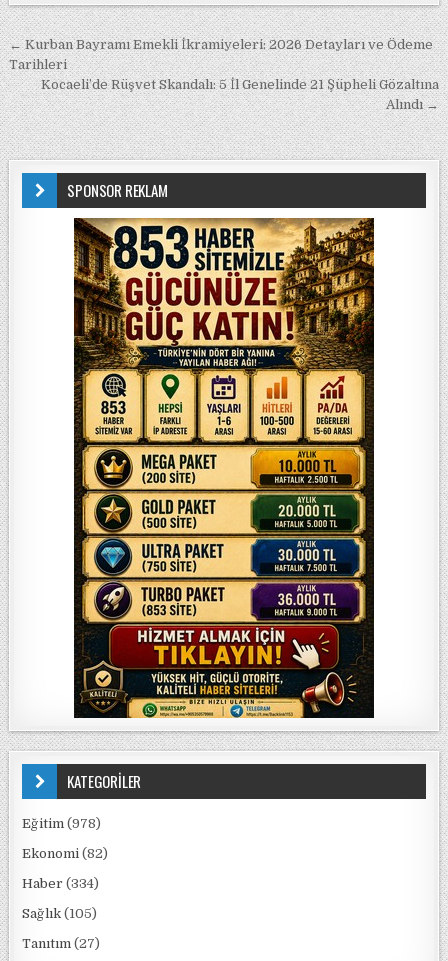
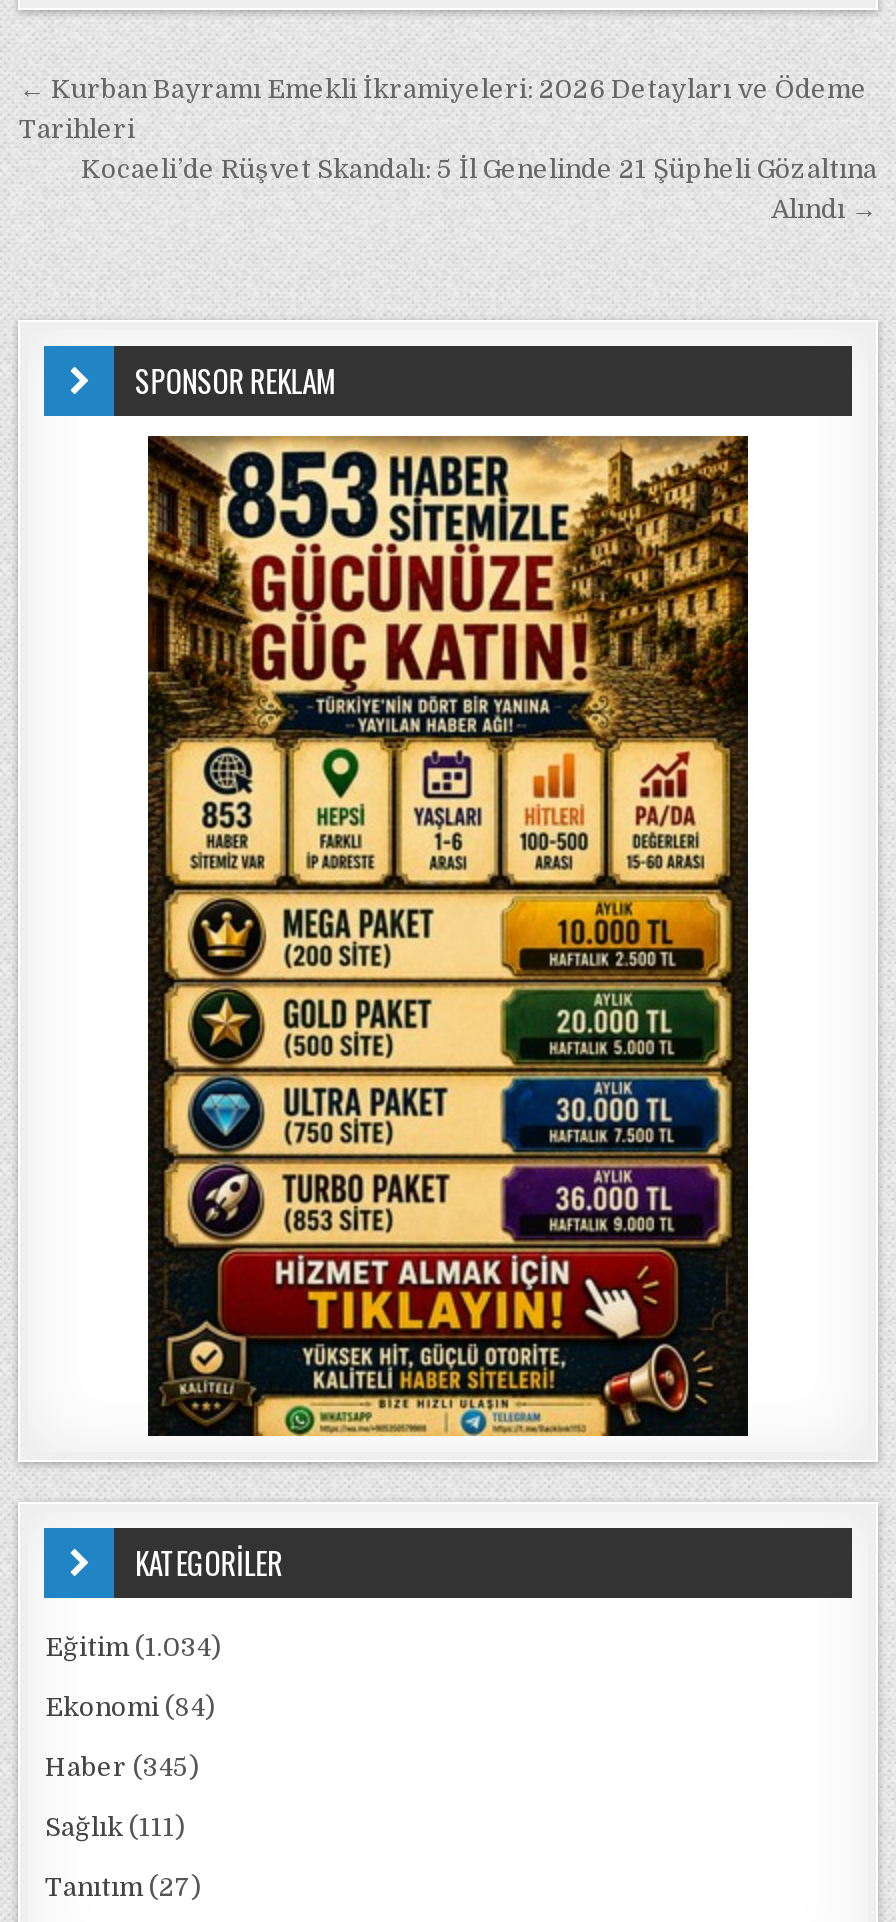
[22,816,101,831] Eğitim (978) -> [45,1632,221,1662] Eğitim (1.034)
[22,846,108,861] Ekonomi (82) -> [45,1692,215,1722] Ekonomi (84)
[22,876,99,891] Haber (334) -> [45,1752,199,1782] Haber (345)
[22,906,97,921] Sağlık (105) -> [45,1812,185,1842] Sağlık (111)

